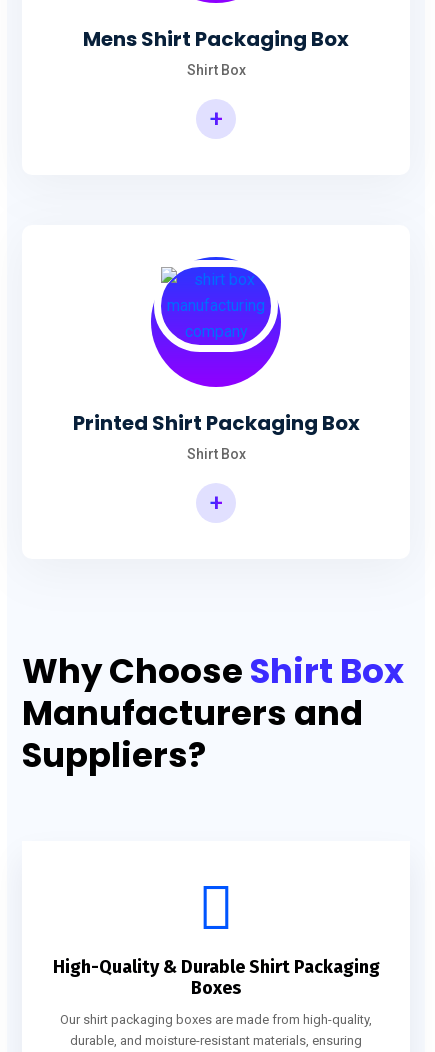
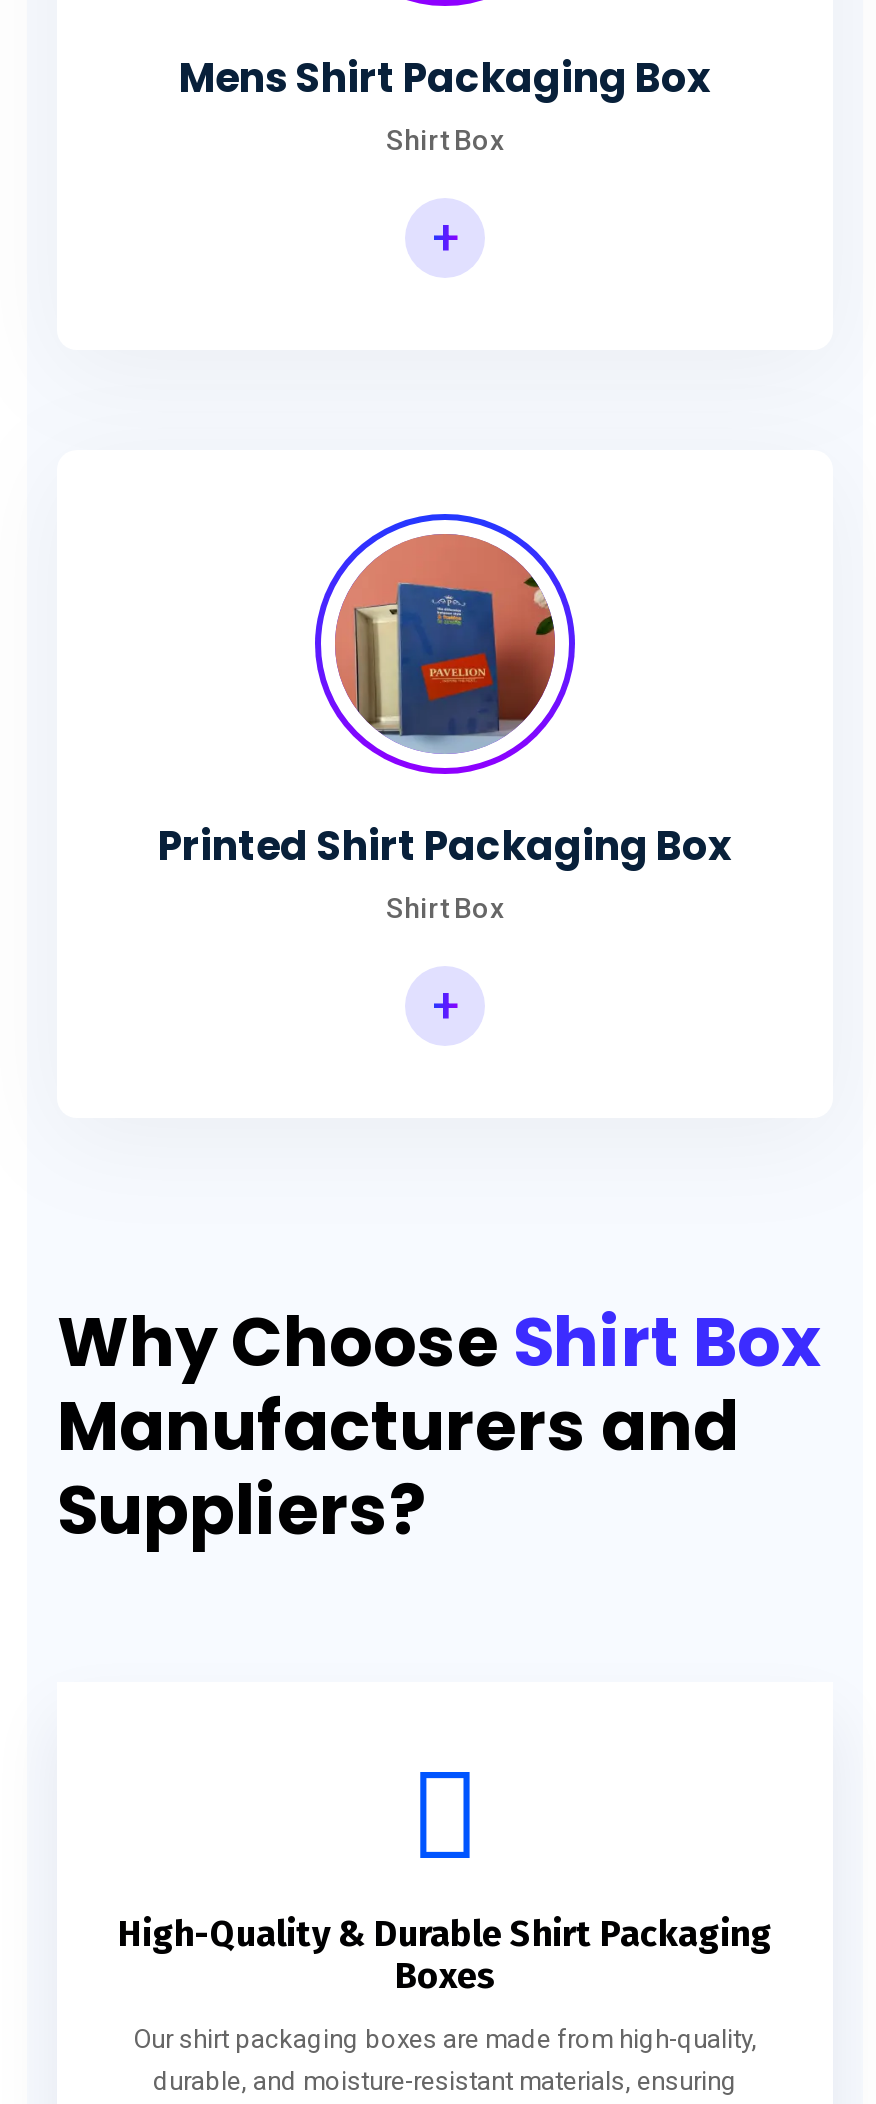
[153,260,279,385] [image] -> [319,518,571,770] [image]

